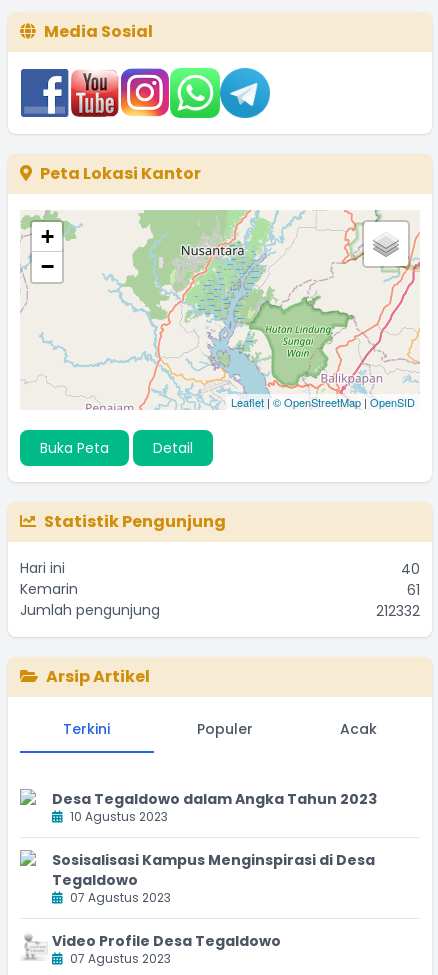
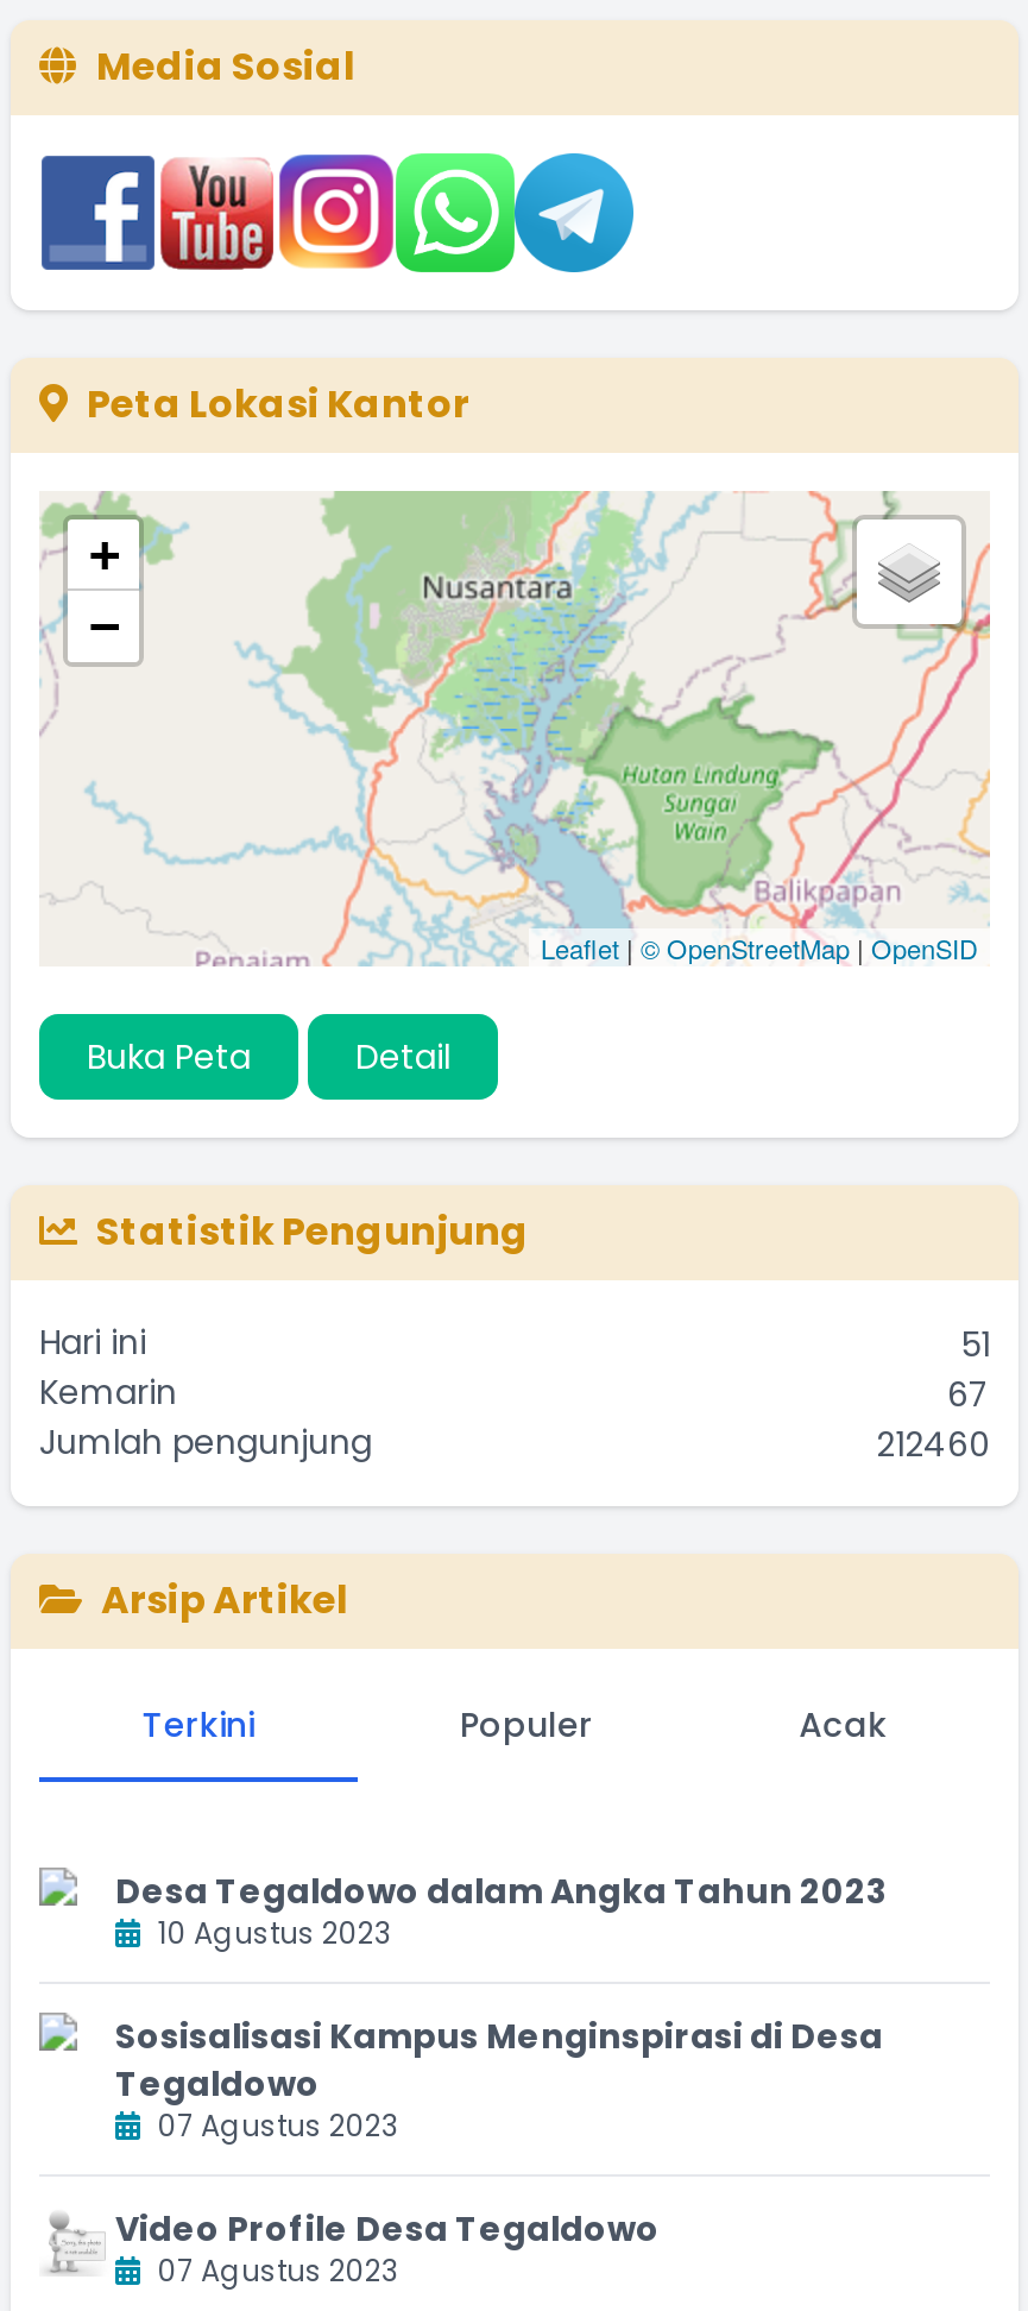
[401,559,420,579] 40 -> [961,1321,990,1369] 51
[407,580,420,600] 61 -> [947,1371,990,1419] 67
[376,601,420,621] 212332 -> [876,1421,990,1469] 212460

